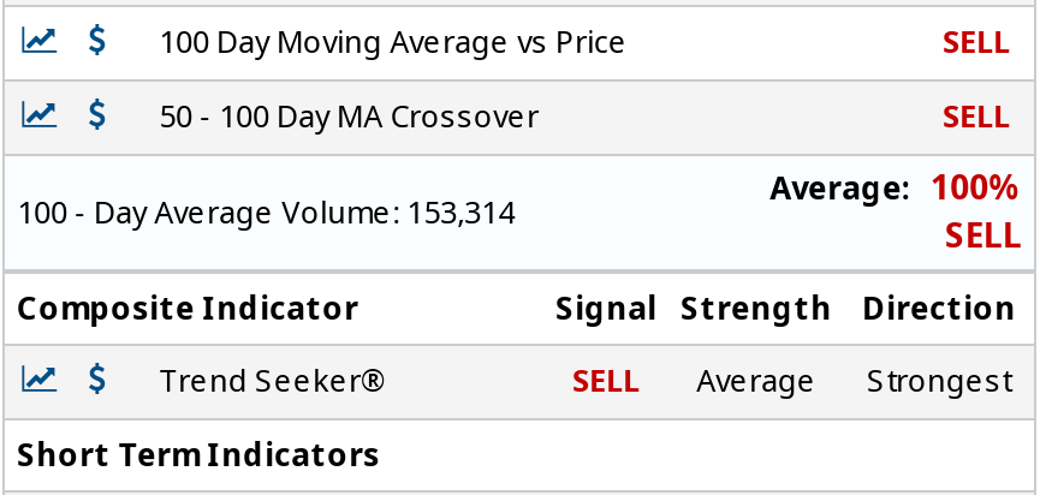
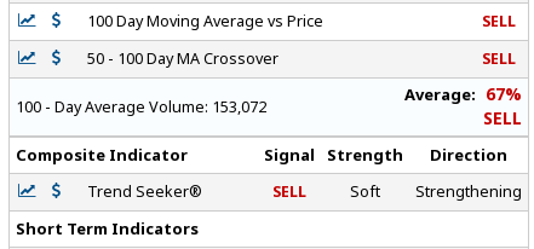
[770,164,1022,210] Average: 100% -> [405,83,522,106] Average: 67%
[17,193,515,234] 100 - Day Average Volume: 153,314 -> [16,97,267,118] 100 - Day Average Volume: 153,072
[696,361,1011,402] Average | Strongest -> [350,182,522,202] Soft | Strengthening

